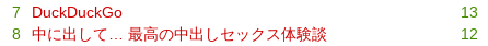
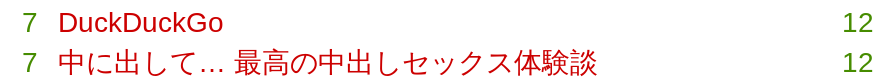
[461,3,478,21] 13 -> [842,6,874,38] 12
[12,25,327,42] 8 中に出して… 最高の中出しセックス体験談 -> [22,46,598,78] 7 中に出して… 最高の中出しセックス体験談

